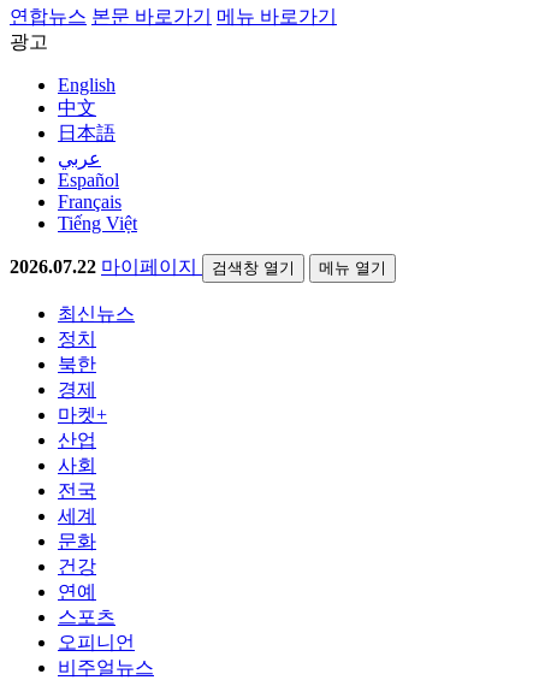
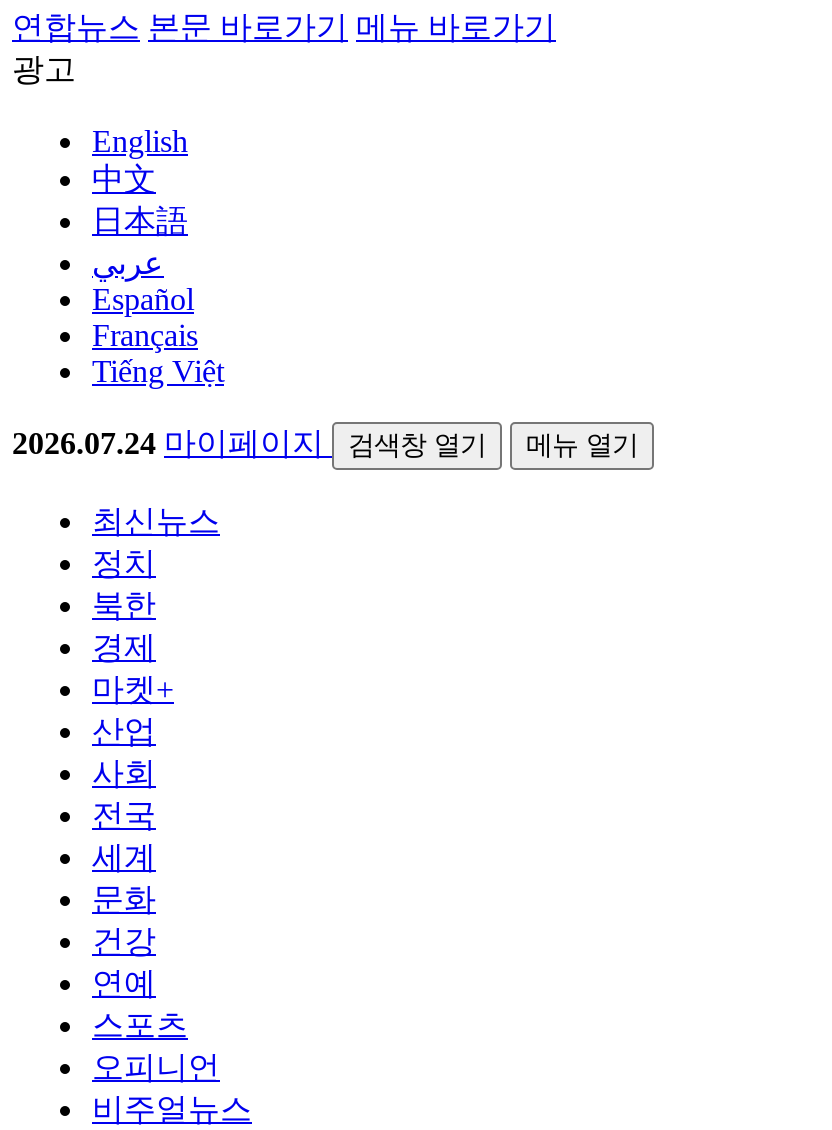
[10,256,386,277] 2026.07.22 마이페이지 검색창 열기 메뉴 열기 -> [12,426,638,460] 2026.07.24 마이페이지 검색창 열기 메뉴 열기

